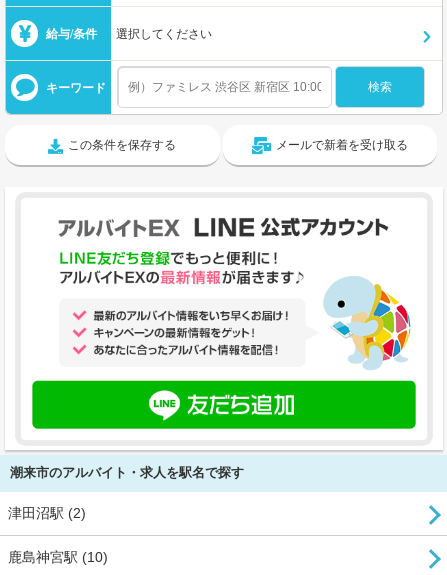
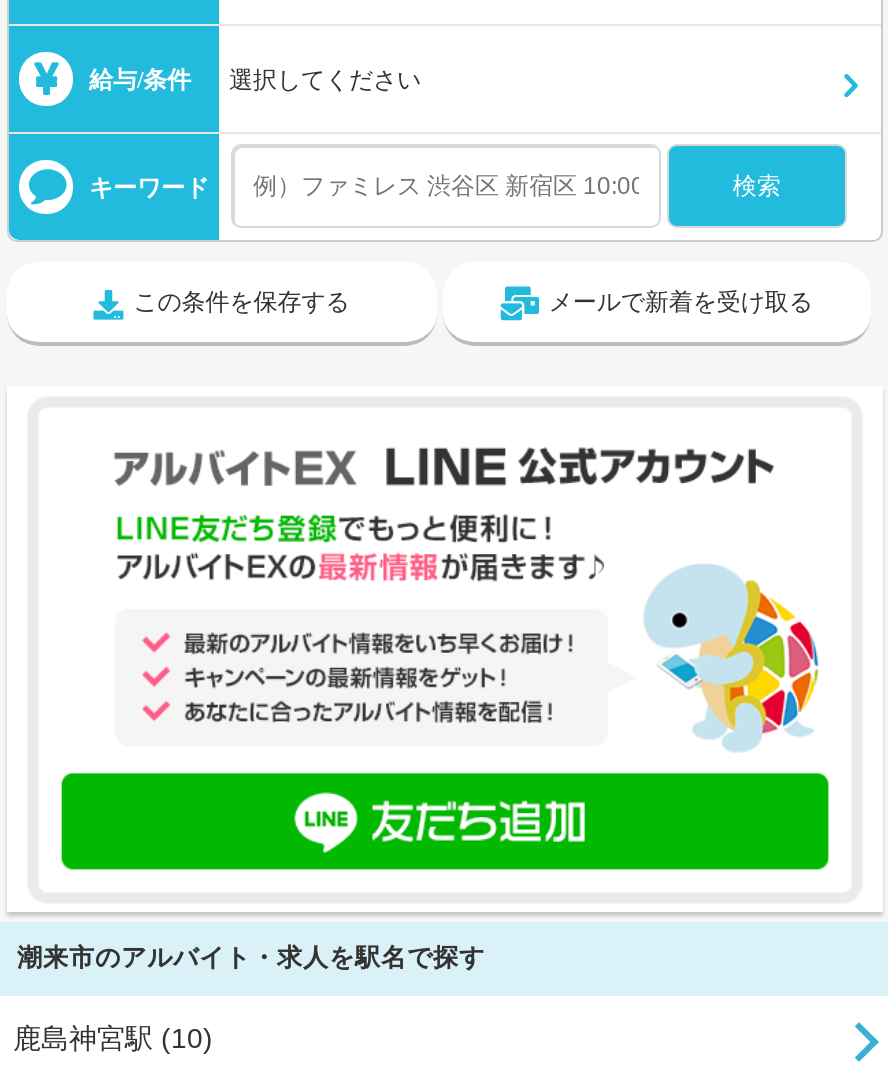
[8,505,86,521] 津田沼駅 (2) -> none

